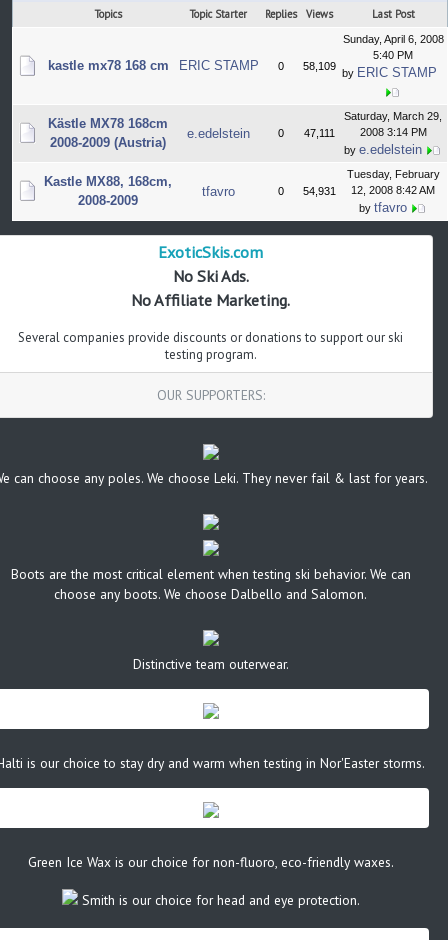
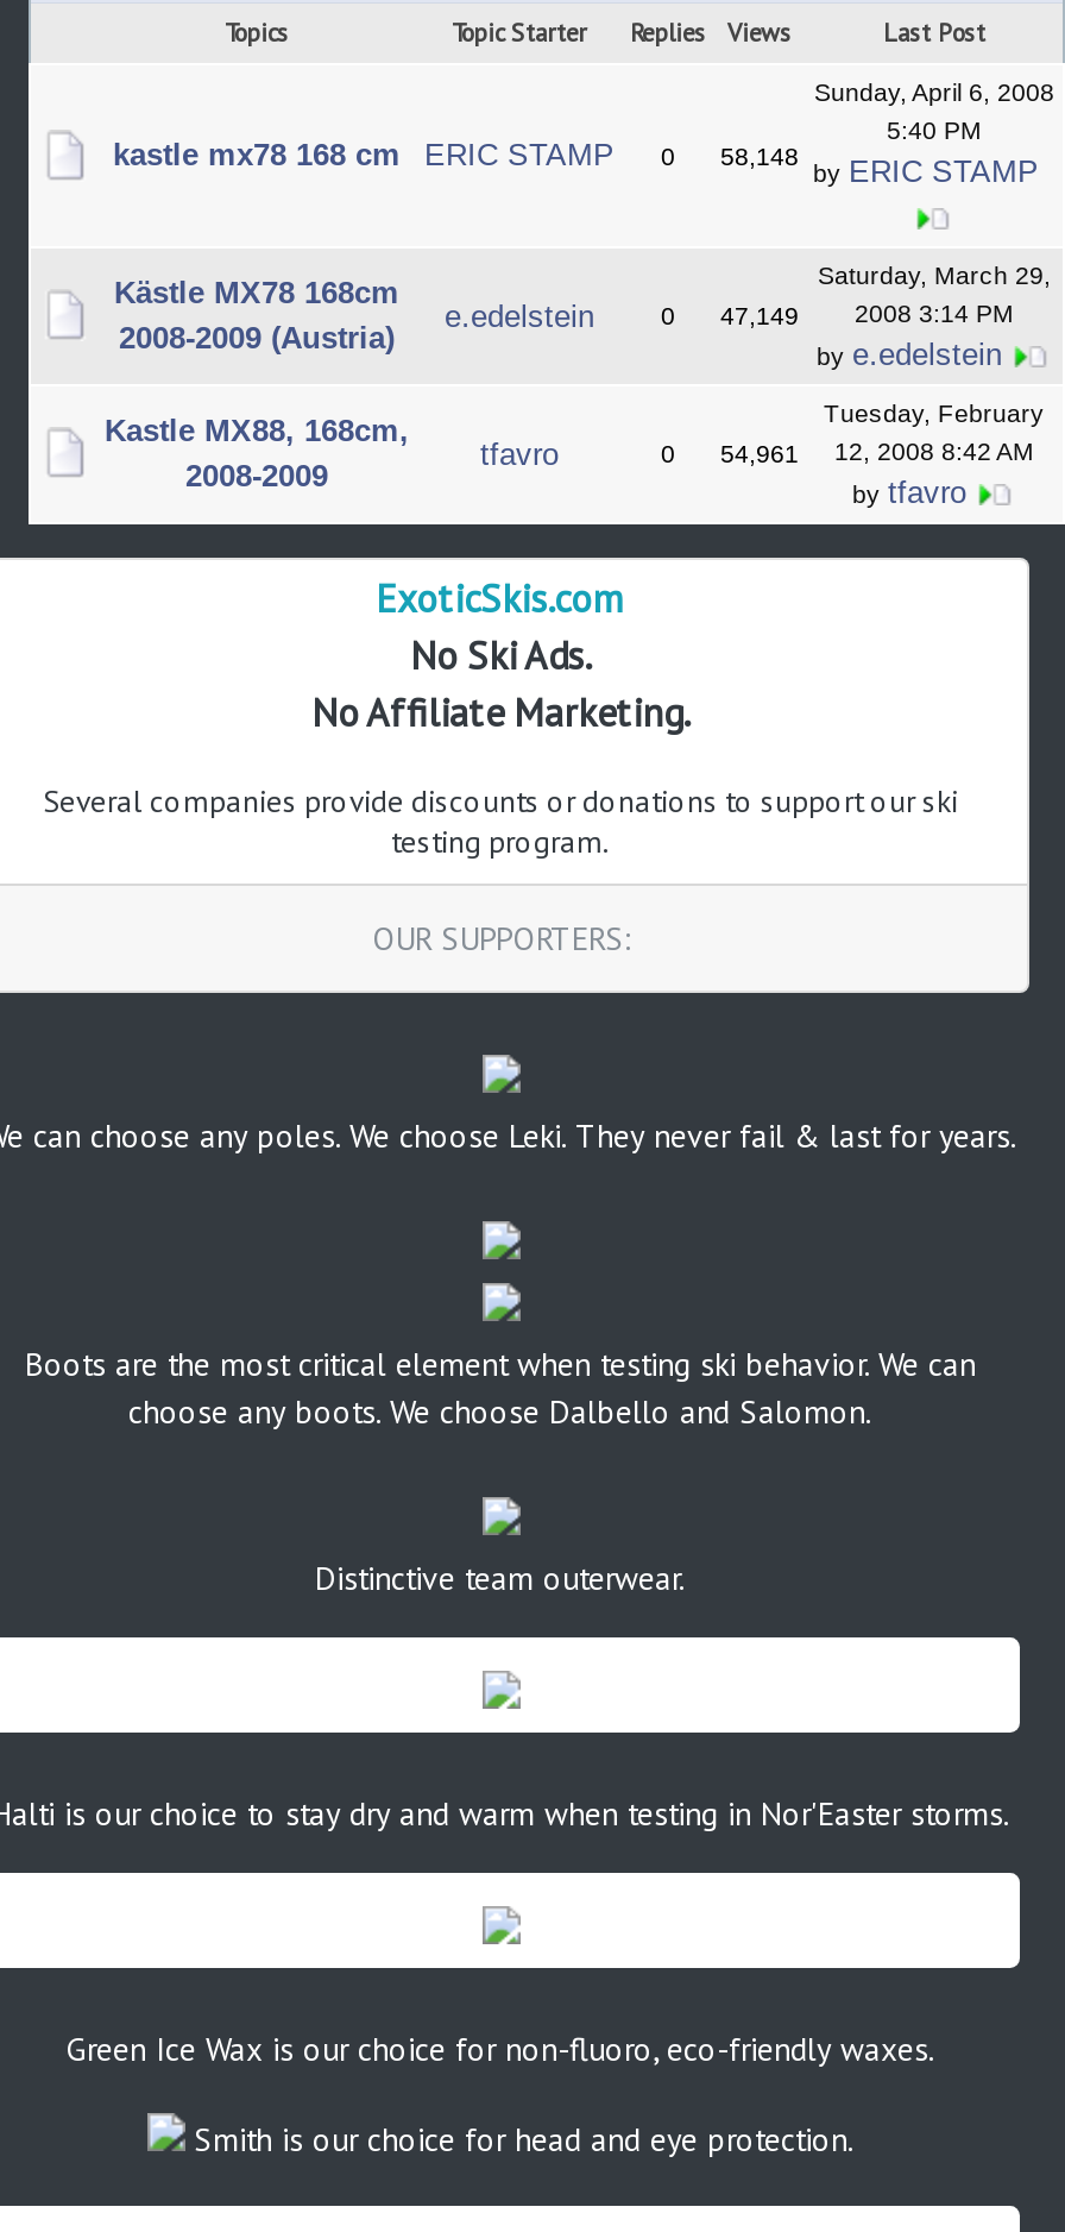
[47,58,441,80] kastle mx78 168 cm ERIC STAMP 0 58,109 by ERIC STAMP -> [113,137,1048,189] kastle mx78 168 cm ERIC STAMP 0 58,148 by ERIC STAMP
[304,127,335,139] 47,111 -> [720,301,799,329] 47,149
[278,184,435,197] 0 54,931 12, 2008 8:42 AM -> [661,436,1034,467] 0 54,961 12, 2008 8:42 AM

